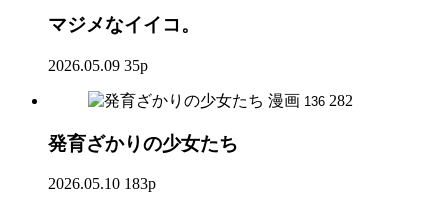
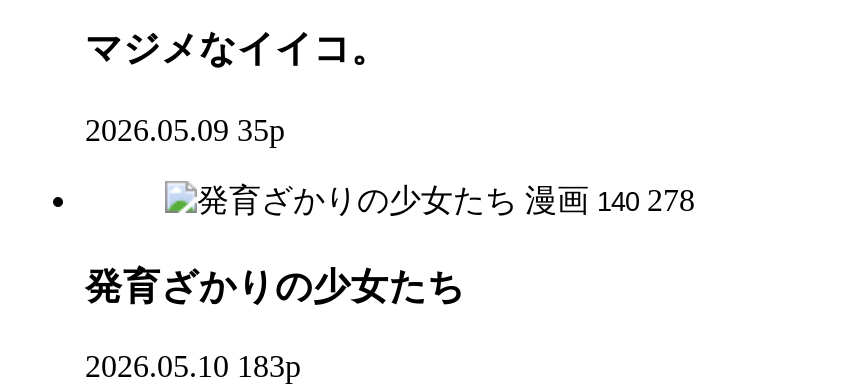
[268,92,353,109] 漫画 136 282 -> [525,183,695,217] 漫画 140 278

